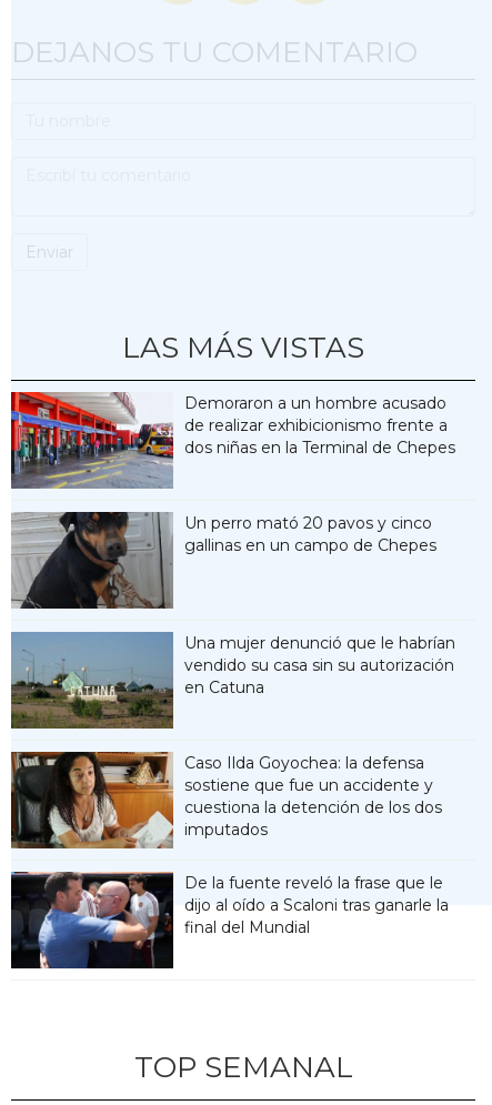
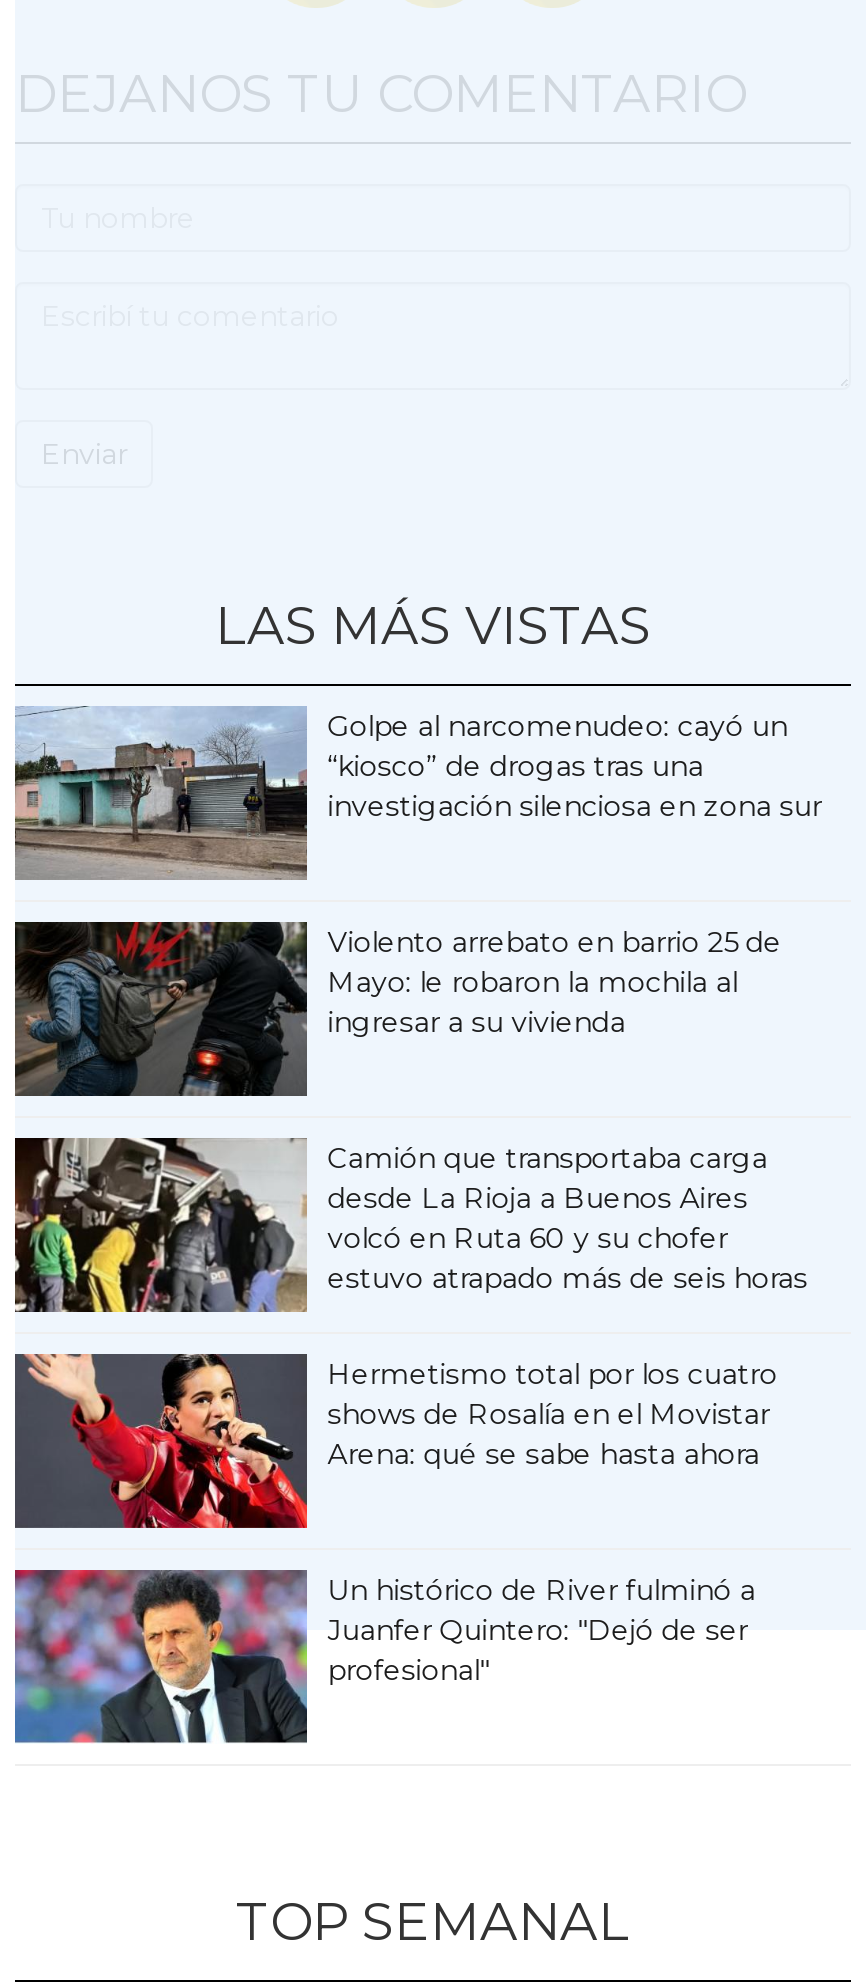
[10,391,456,489] [image] | Demoraron a un hombre acusado | de realizar exhibicionismo frente a | dos niñas en la Terminal de Chepes -> [13,706,822,880] [image] | Golpe al narcomenudeo: cayó un | “kiosco” de drogas tras una | investigación silenciosa en zona sur
[12,512,437,610] [image] | Un perro mató 20 pavos y cinco | gallinas en un campo de Chepes -> [15,922,782,1098] [image] | Violento arrebato en barrio 25 de | Mayo: le robaron la mochila al | ingresar a su vivienda
[11,632,456,730] [image] | Una mujer denunció que le habrían | vendido su casa sin su autorización | en Catuna -> [13,1136,808,1314] [image] | Camión que transportaba carga | desde La Rioja a Buenos Aires | volcó en Ruta 60 y su chofer | estuvo atrapado más de seis horas
[11,751,442,850] [image] | Caso Ilda Goyochea: la defensa | sostiene que fue un accidente y | cuestiona la detención de los dos | imputados -> [15,1352,778,1530] [image] | Hermetismo total por los cuatro | shows de Rosalía en el Movistar | Arena: qué se sabe hasta ahora
[10,871,449,970] [image] | De la fuente reveló la frase que le | dijo al oído a Scaloni tras ganarle la | final del Mundial -> [13,1568,756,1744] [image] | Un histórico de River fulminó a | Juanfer Quintero: "Dejó de ser | profesional"

